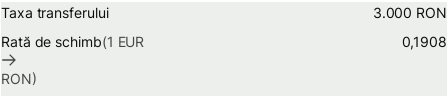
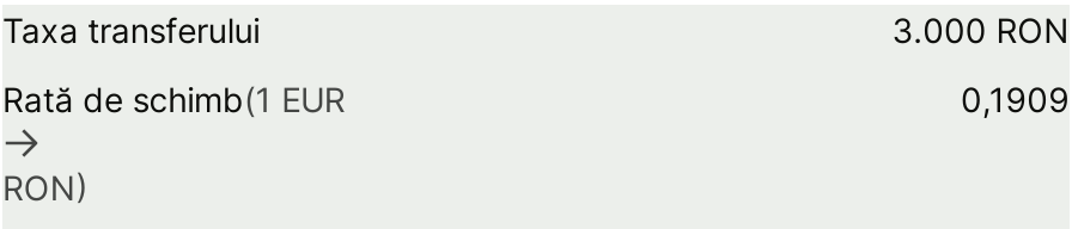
[401,33,447,50] 0,1908 -> [961,78,1070,119] 0,1909

